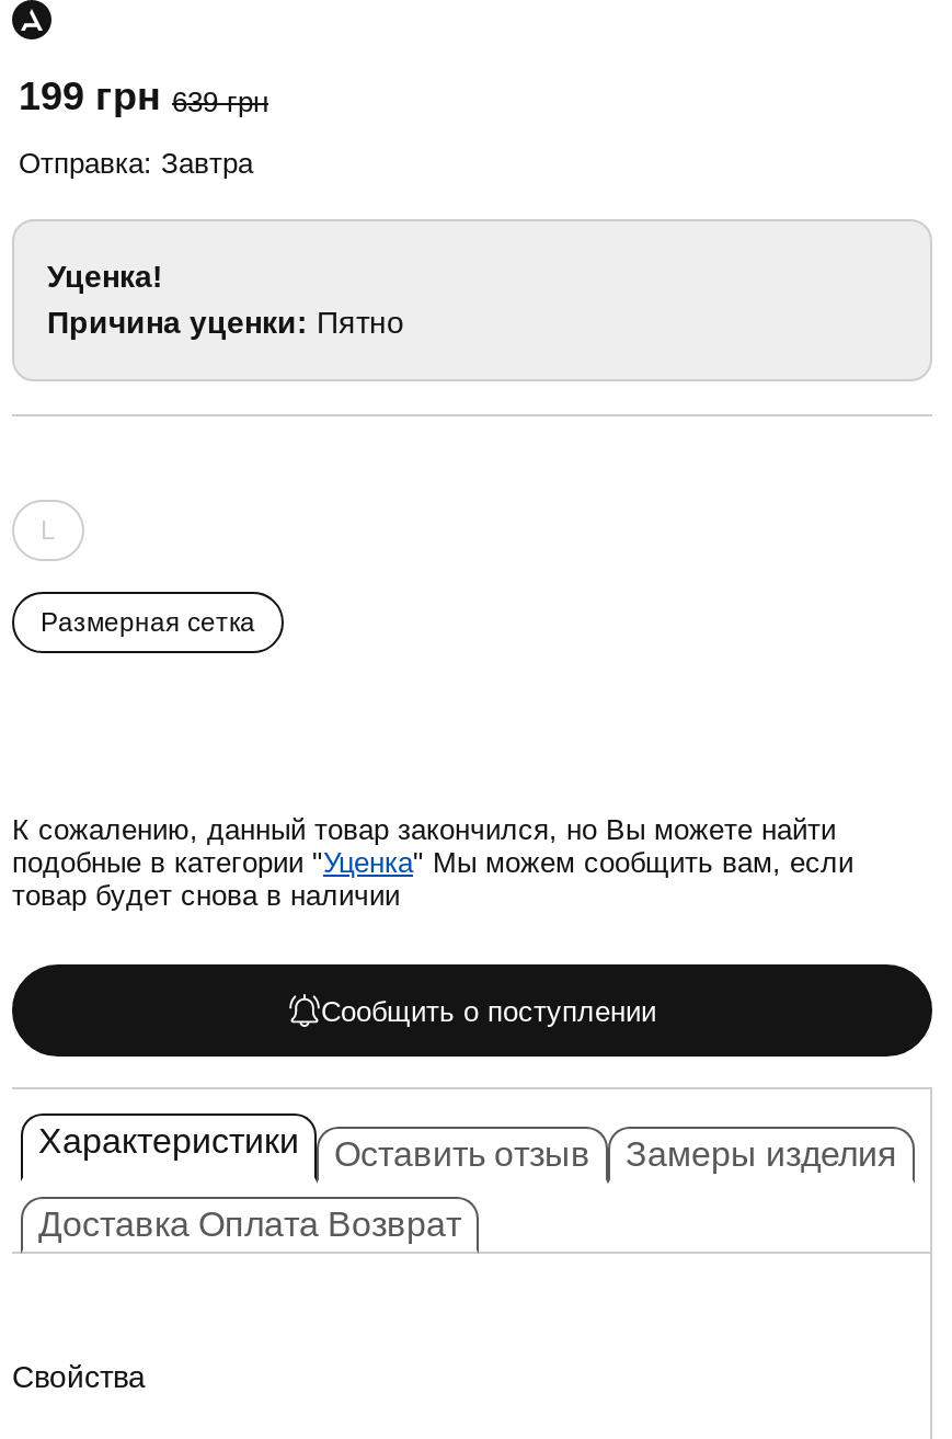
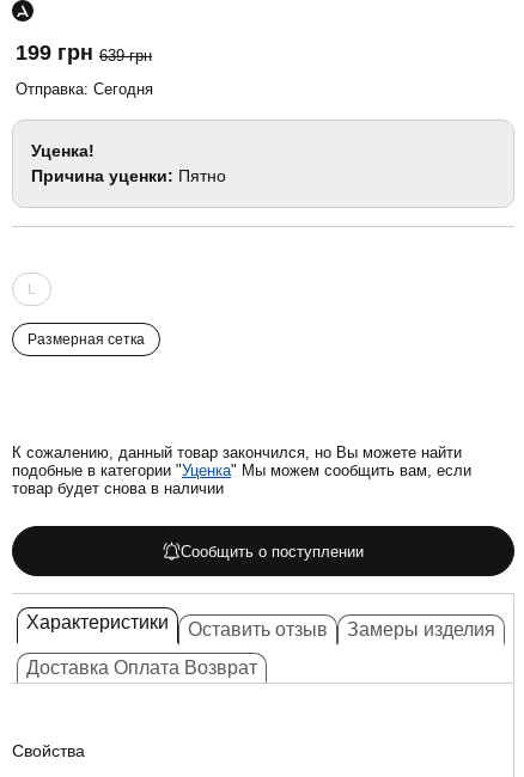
[19,146,253,179] Отправка: Завтра -> [16,80,153,98] Отправка: Сегодня

